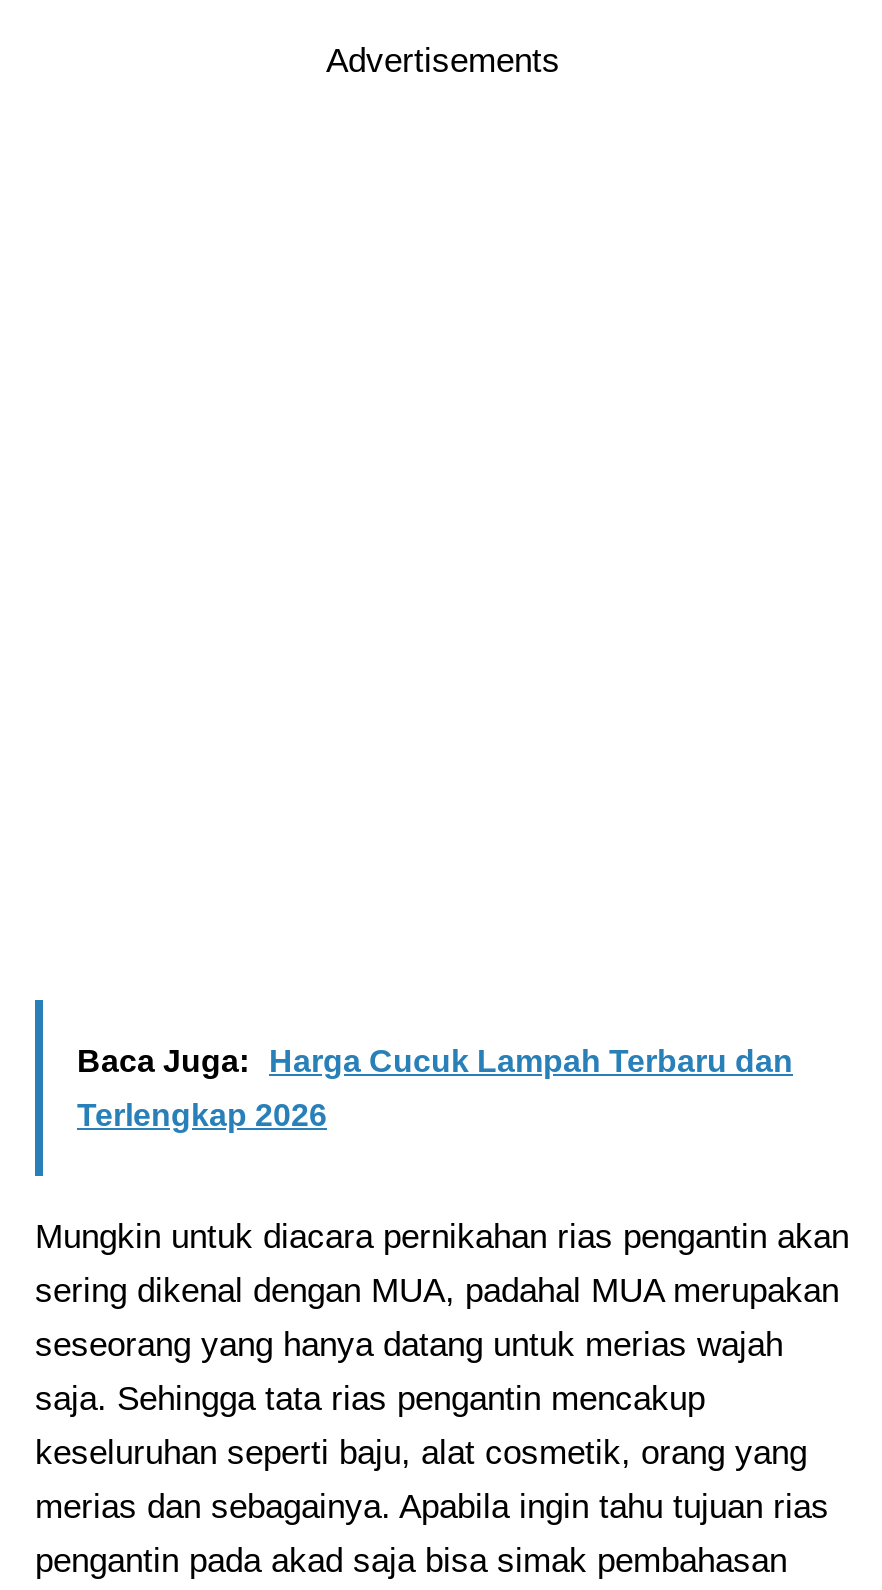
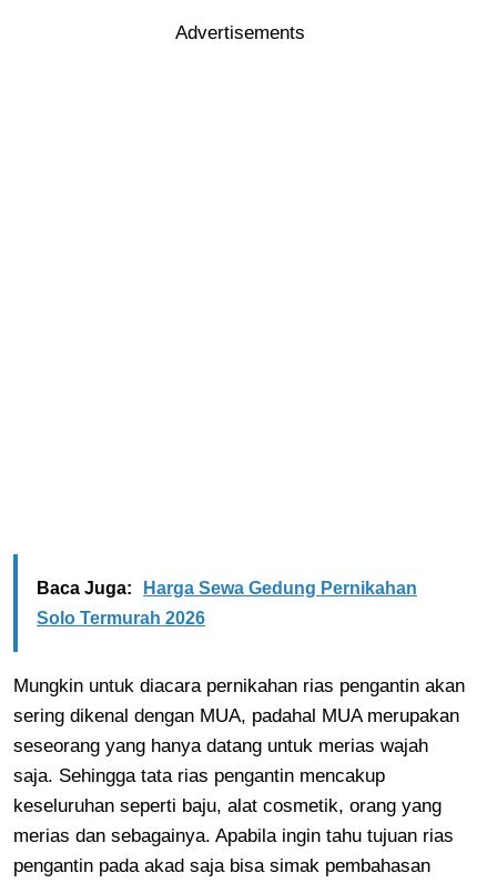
[77,1045,793,1079] Baca Juga: Harga Cucuk Lampah Terbaru dan -> [37,579,417,598] Baca Juga: Harga Sewa Gedung Pernikahan
[77,1099,327,1133] Terlengkap 2026 -> [37,609,205,628] Solo Termurah 2026

